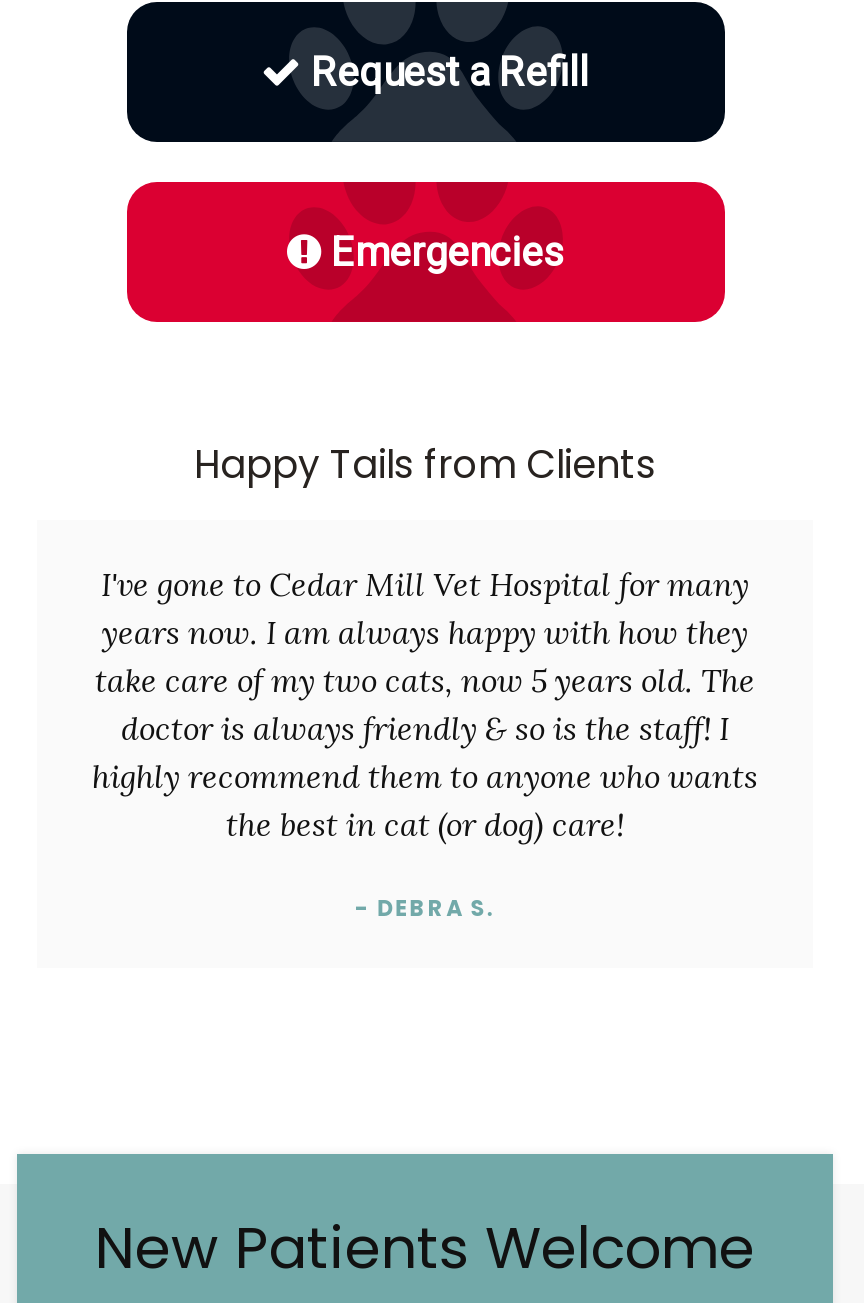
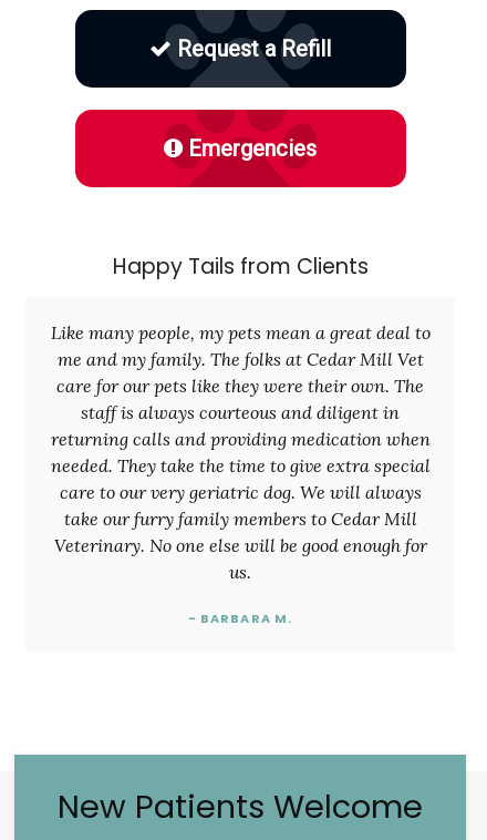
[92,564,758,844] I've gone to Cedar Mill Vet Hospital for many | years now. I am always happy with how they | take care of my two cats, now 5 years old. The | doctor is always friendly & so is the staff! I | highly recommend them to anyone who wants | the best in cat (or dog) care! -> [50,322,430,583] Like many people, my pets mean a great deal to | me and my family. The folks at Cedar Mill Vet | care for our pets like they were their own. The | staff is always courteous and diligent in | returning calls and providing medication when | needed. They take the time to give extra special | care to our very geriatric dog. We will always | take our furry family members to Cedar Mill | Veterinary. No one else will be good enough for | us.
[355,892,495,924] - DEBRA S. -> [188,610,292,627] - BARBARA M.

